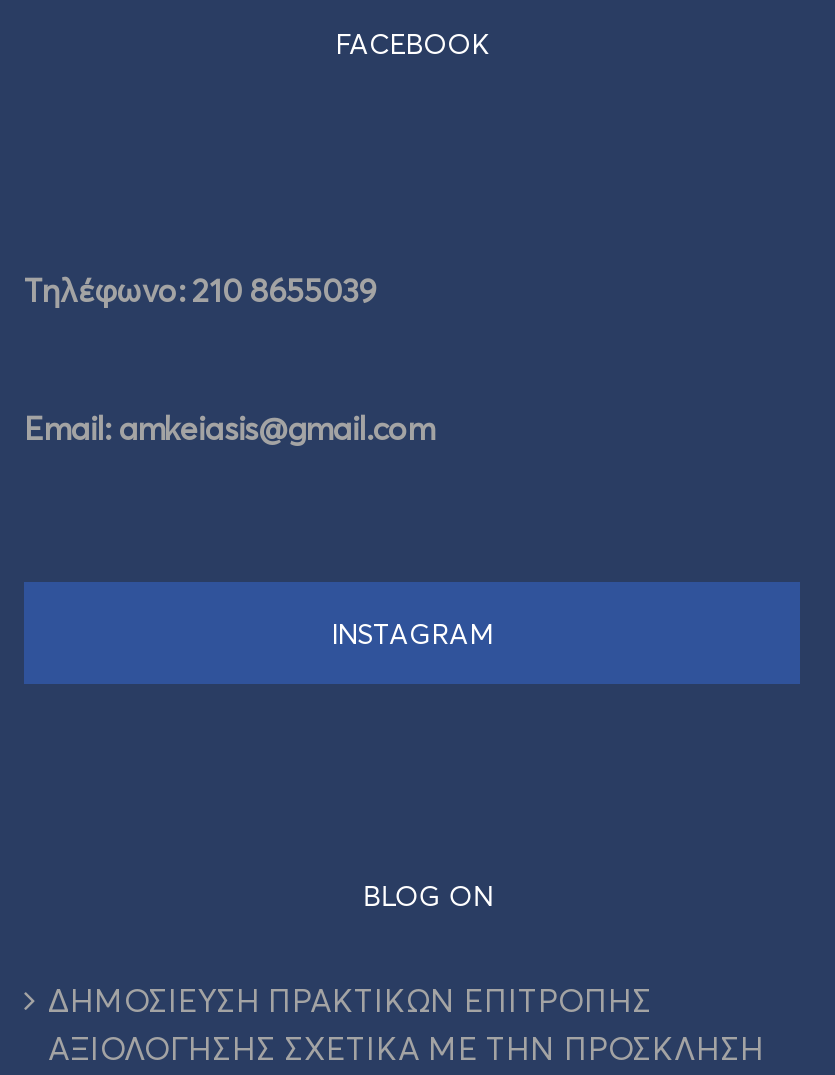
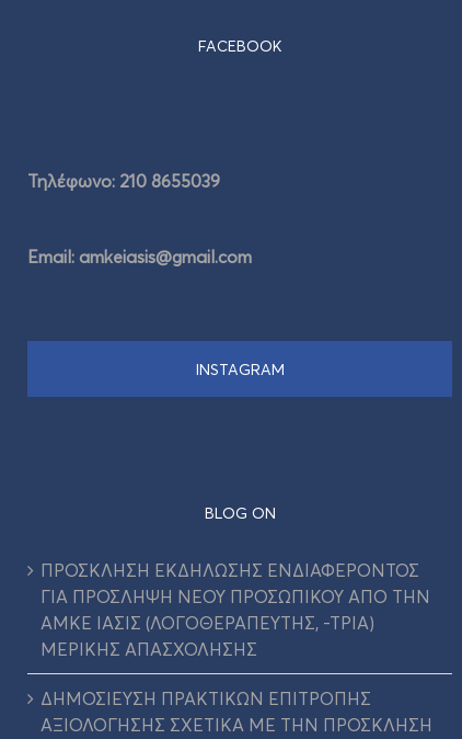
none -> [41,559,430,660] ΠΡΟΣΚΛΗΣΗ ΕΚΔΗΛΩΣΗΣ ΕΝΔΙΑΦΕΡΟΝΤΟΣ | ΓΙΑ ΠΡΟΣΛΗΨΗ ΝΕΟΥ ΠΡΟΣΩΠΙΚΟΥ ΑΠΟ ΤΗΝ | ΑΜΚΕ ΙΑΣΙΣ (ΛΟΓΟΘΕΡΑΠΕΥΤΗΣ, -ΤΡΙΑ) | ΜΕΡΙΚΗΣ ΑΠΑΣΧΟΛΗΣΗΣ

